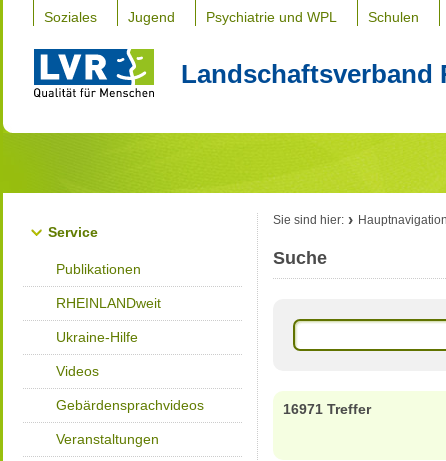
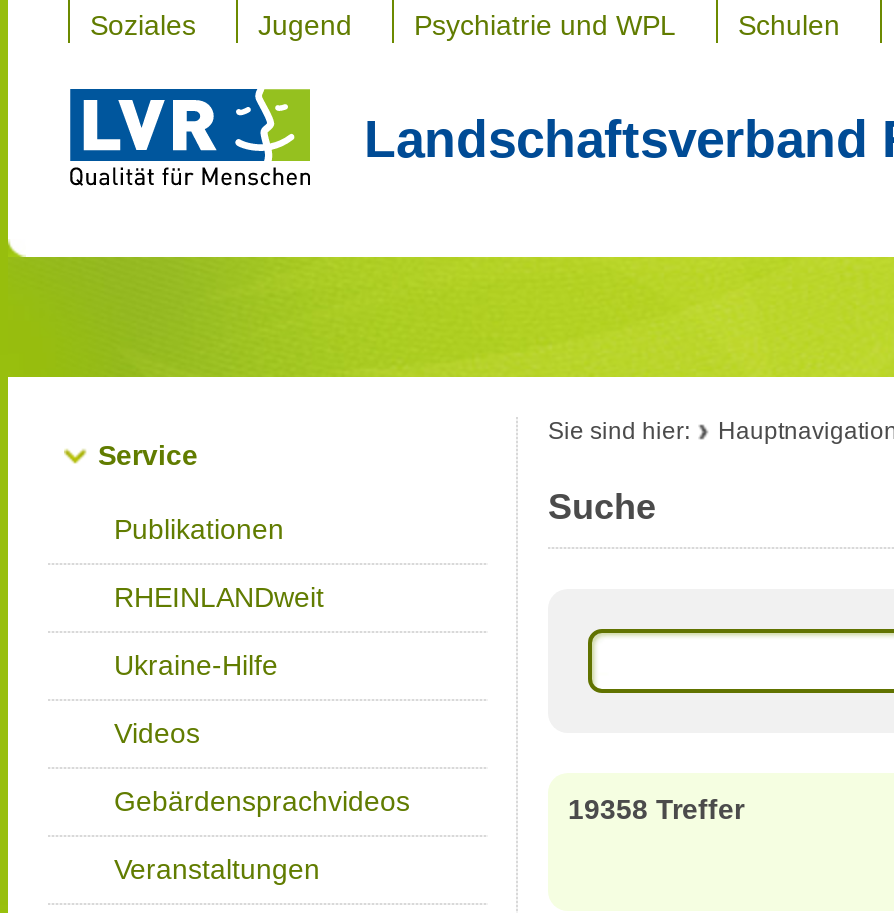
[283,401,371,417] 16971 Treffer -> [568,793,744,825] 19358 Treffer

